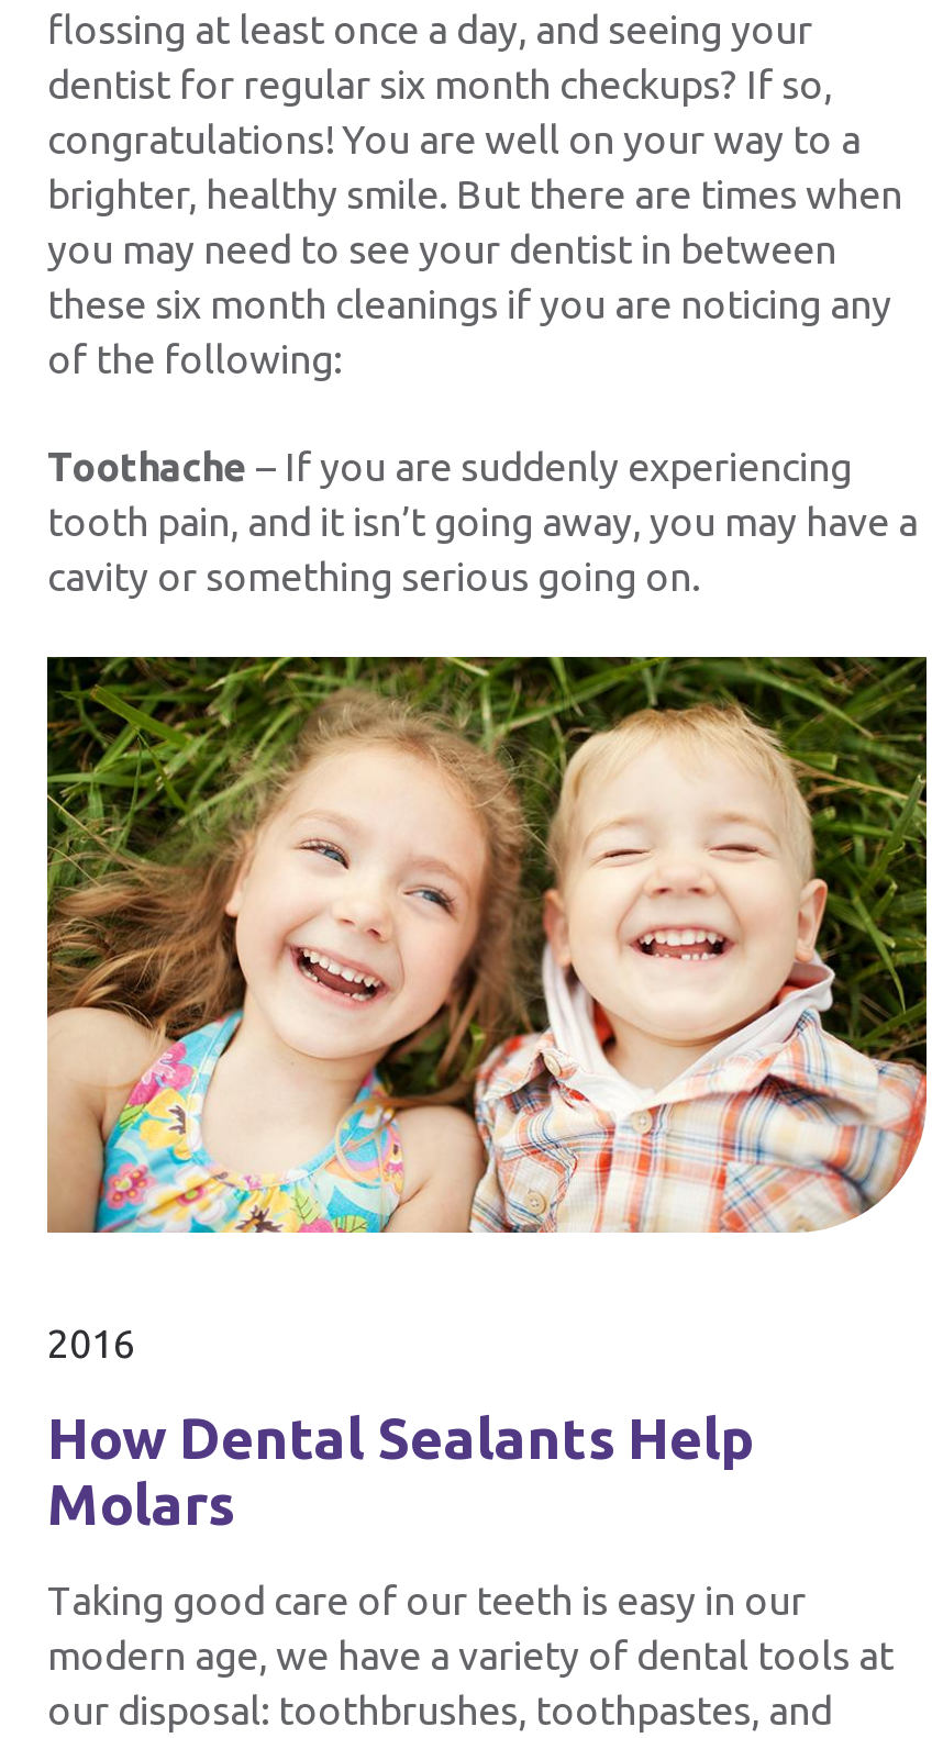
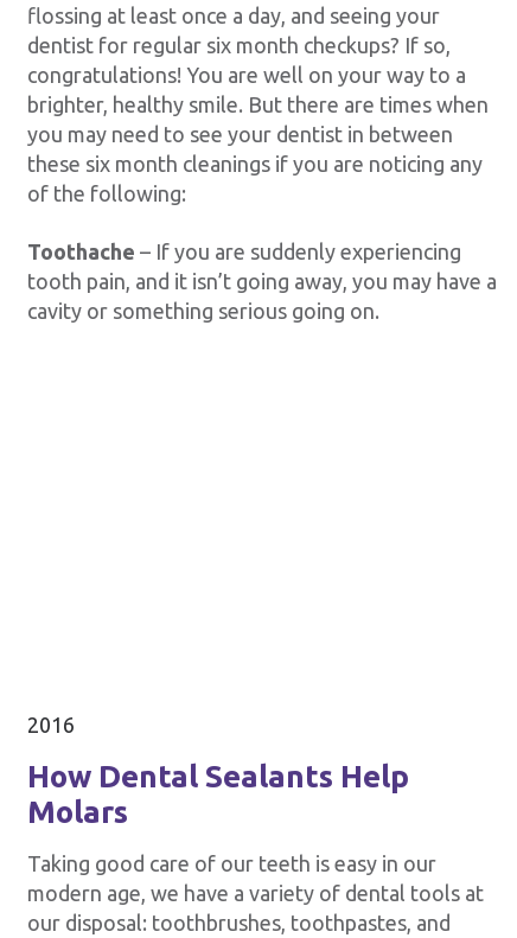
[45,655,929,1235] [image] -> none

